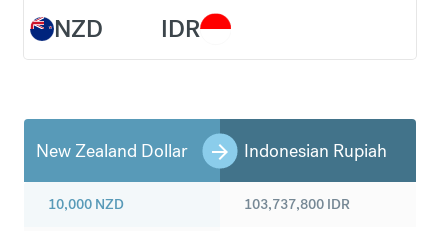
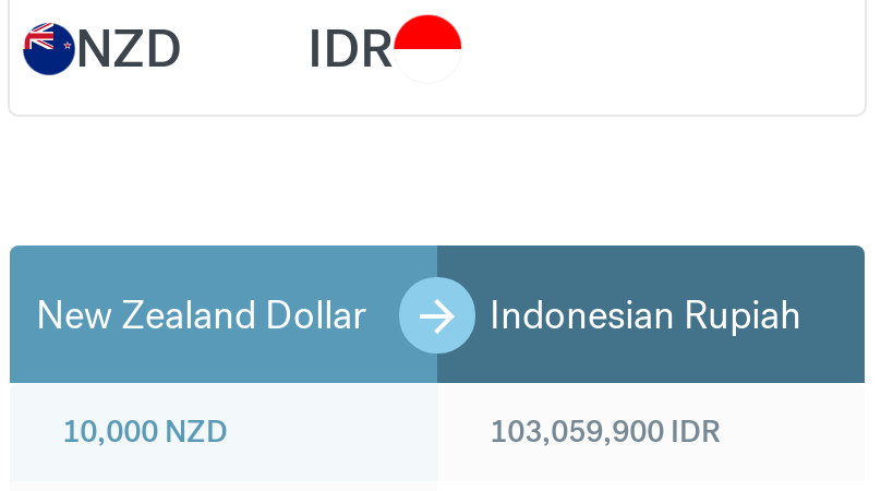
[244,195,350,213] 103,737,800 IDR -> [490,412,721,451] 103,059,900 IDR

